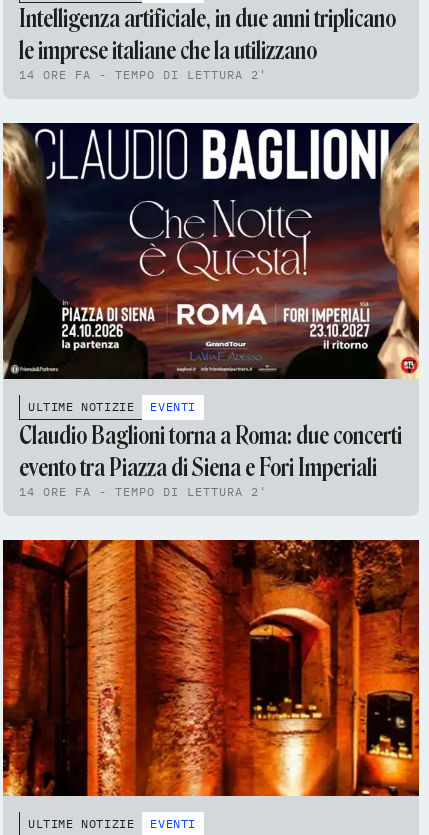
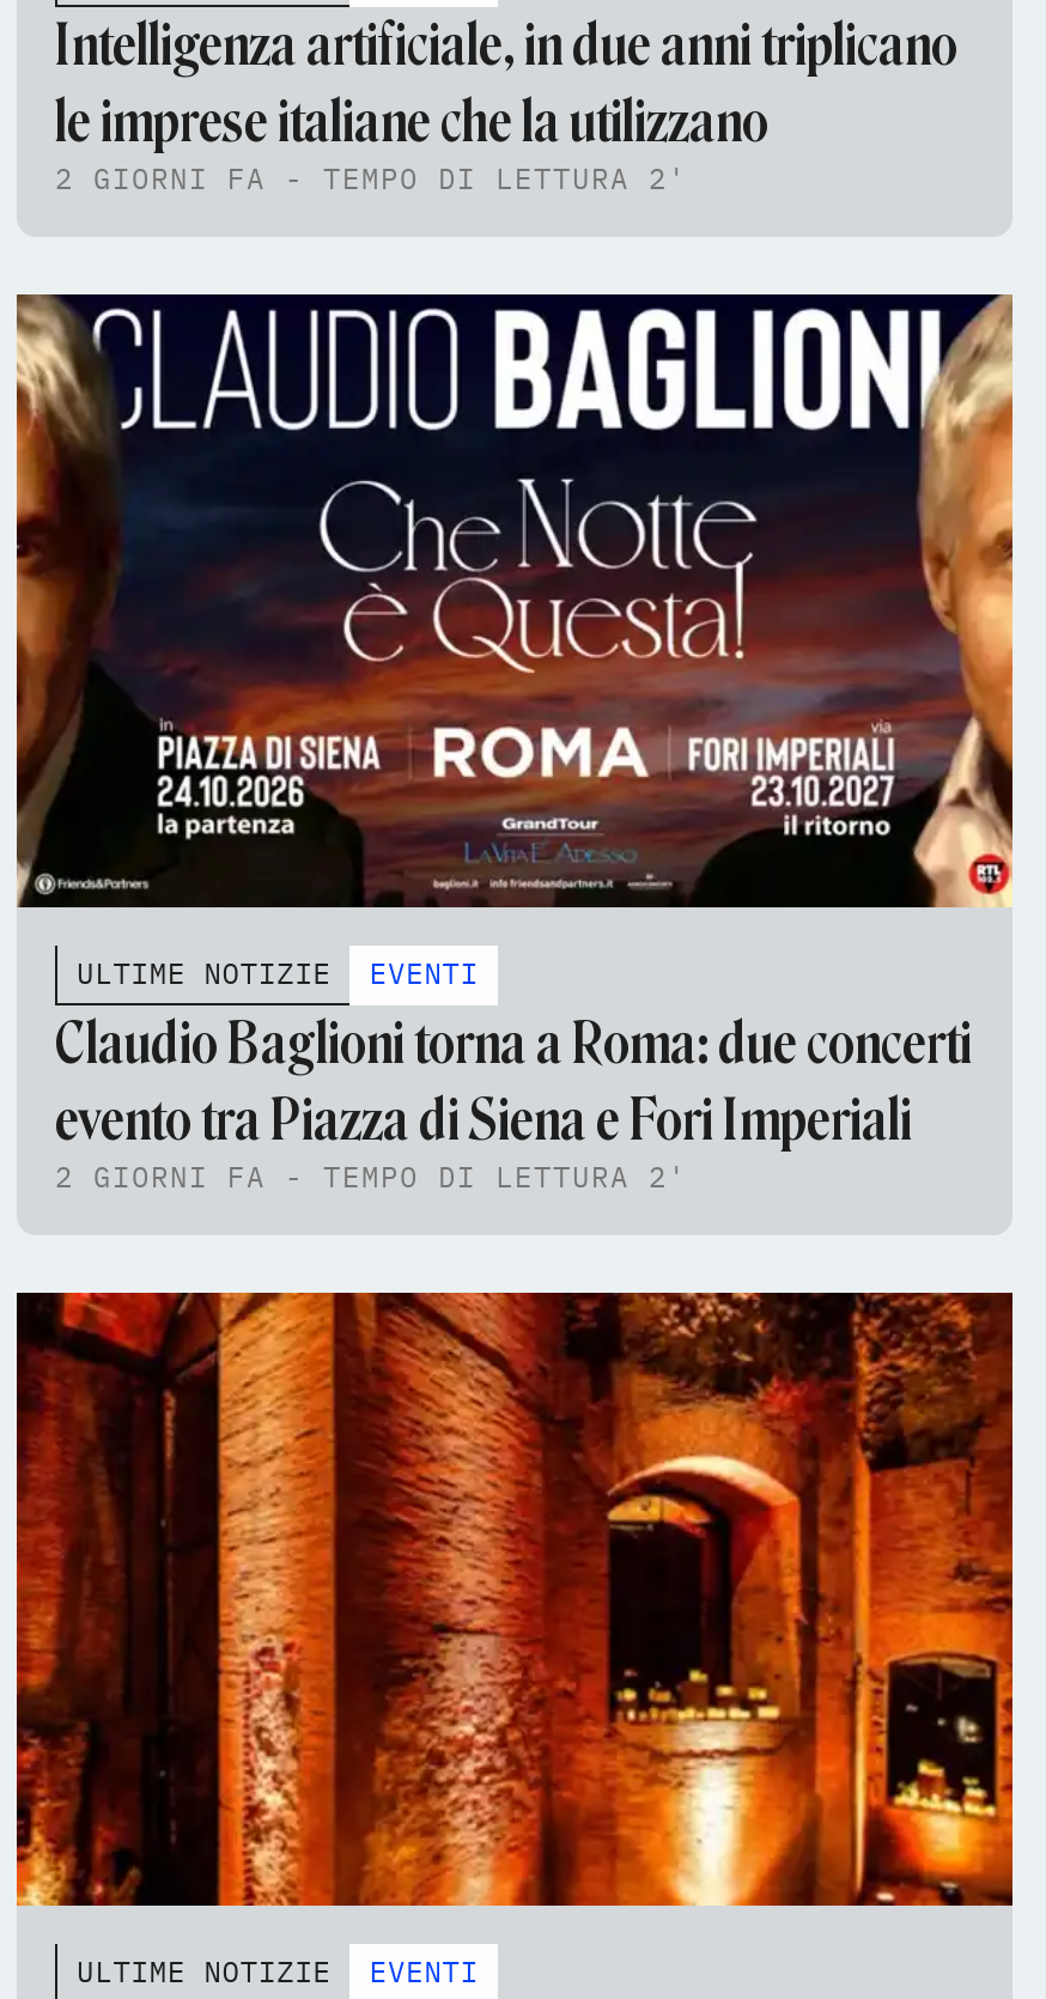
[19,67,267,82] 14 ORE FA - TEMPO DI LETTURA 2' -> [55,160,687,196] 2 GIORNI FA - TEMPO DI LETTURA 2'
[19,484,267,499] 14 ORE FA - TEMPO DI LETTURA 2' -> [55,1158,687,1194] 2 GIORNI FA - TEMPO DI LETTURA 2'

